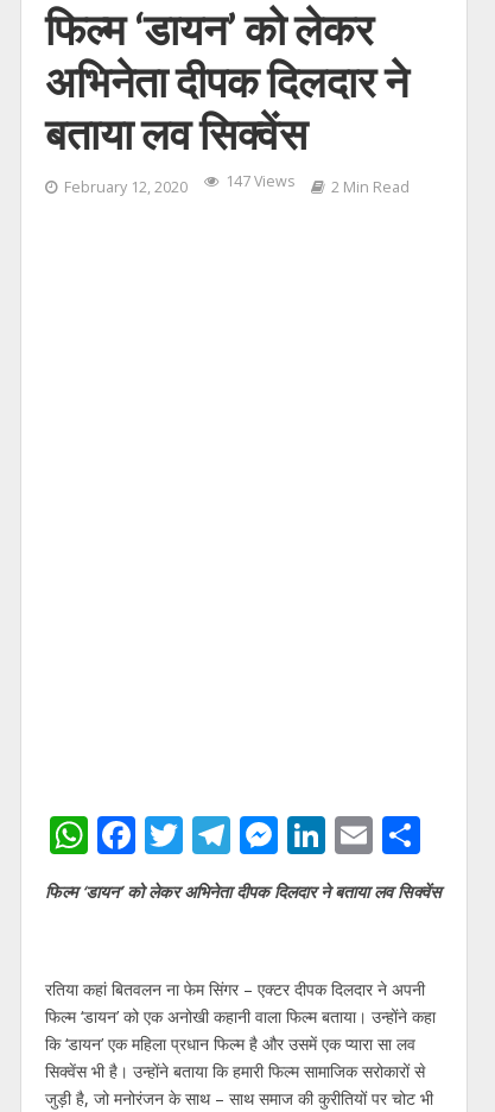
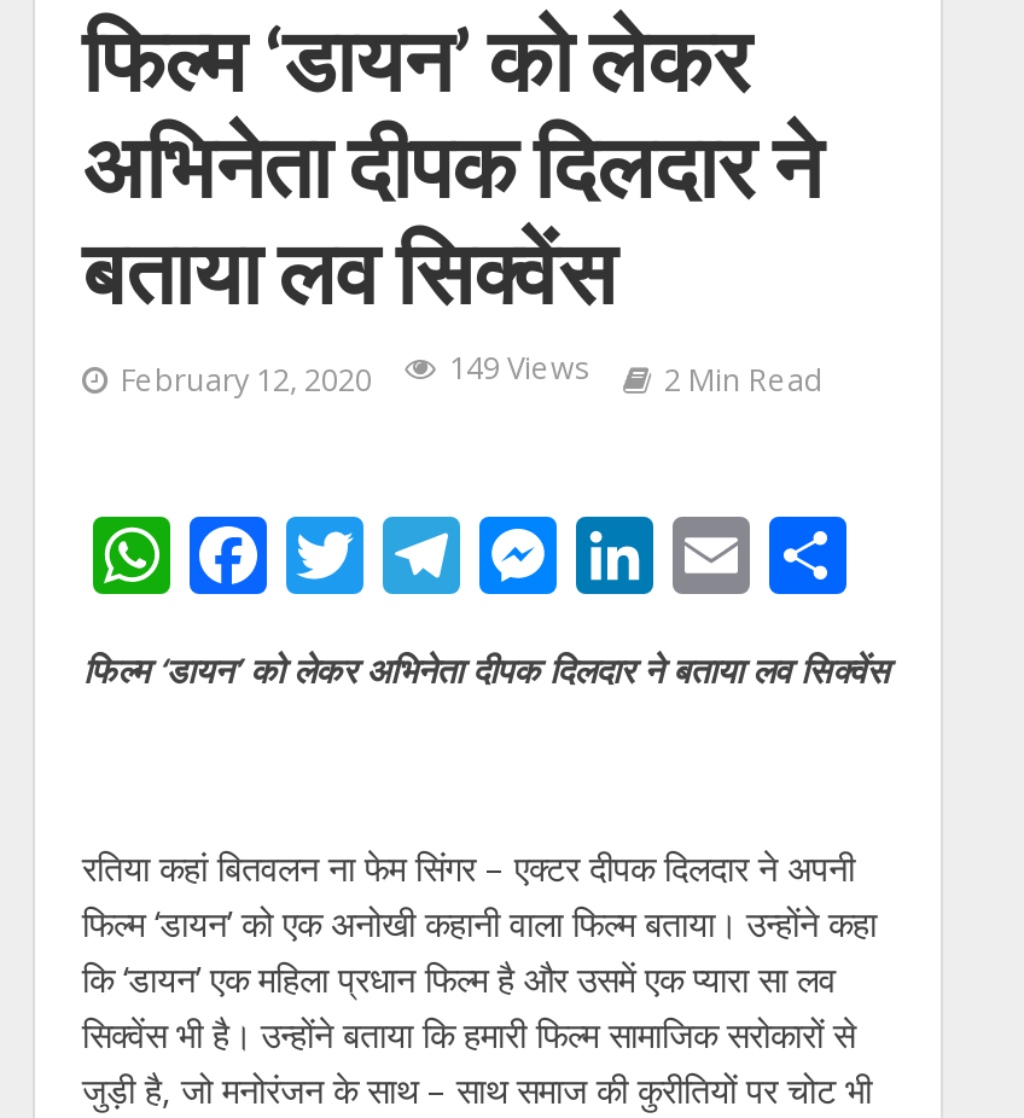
[64,171,409,197] February 12, 2020 147 Views 2 Min Read -> [121,348,824,401] February 12, 2020 149 Views 2 Min Read

